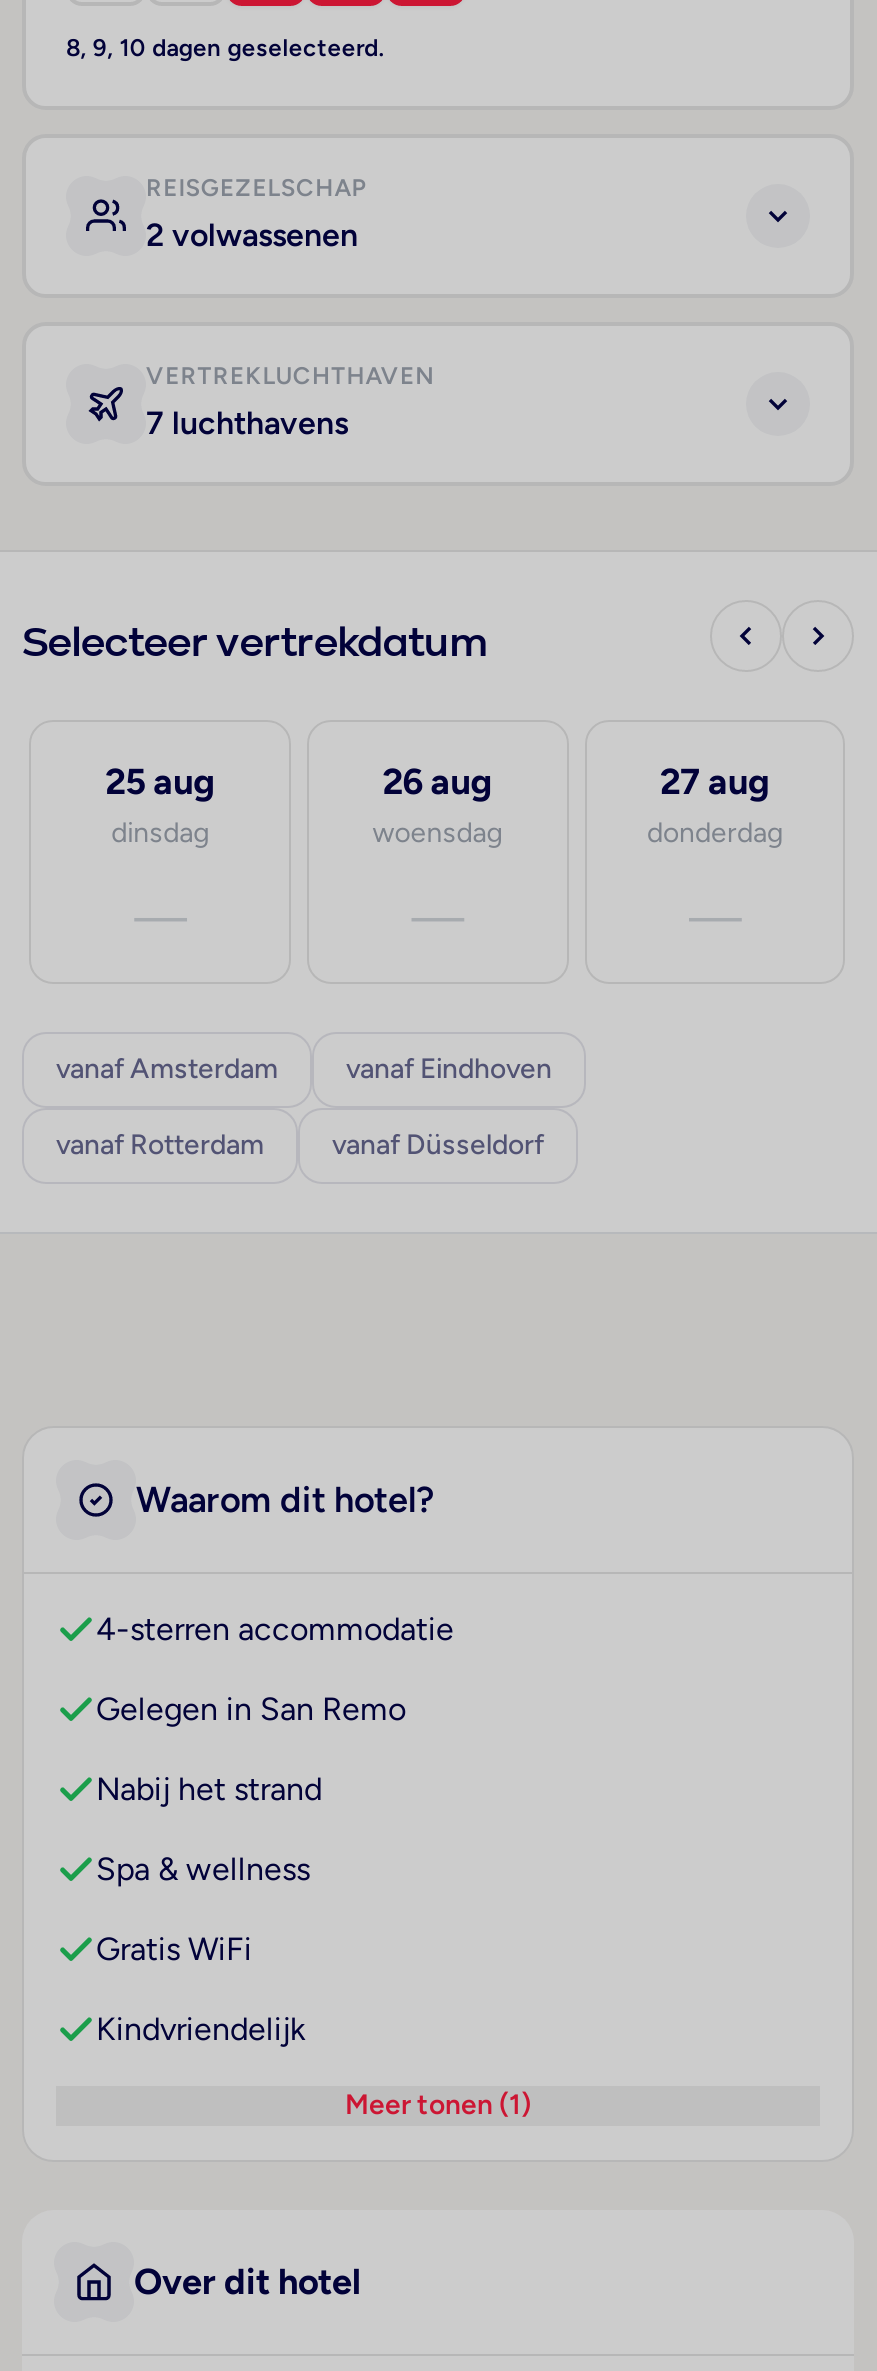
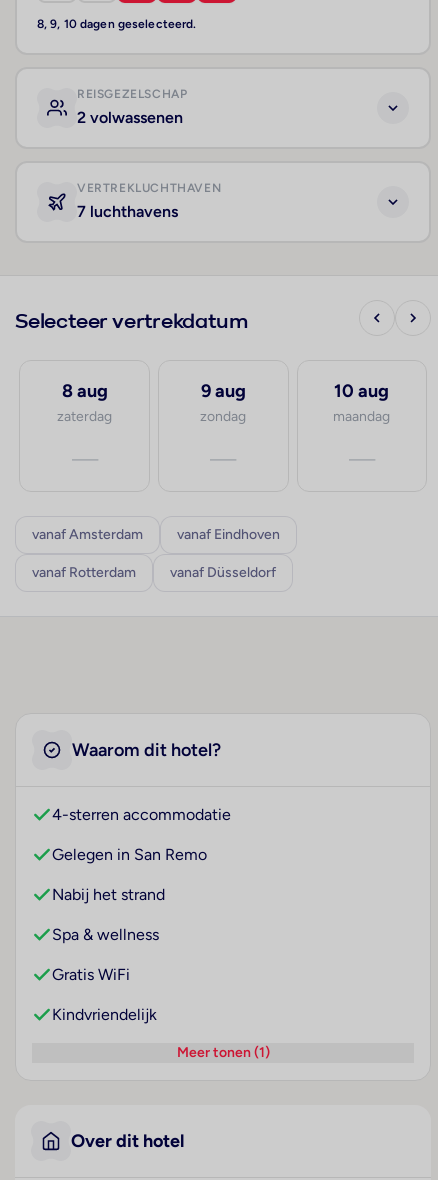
[106,760,216,850] 25 aug | dinsdag -> [57,380,112,425] 8 aug | zaterdag
[374,760,504,850] 26 aug | woensdag -> [200,380,246,425] 9 aug | zondag
[648,760,784,850] 27 aug | donderdag -> [333,380,390,425] 10 aug | maandag

